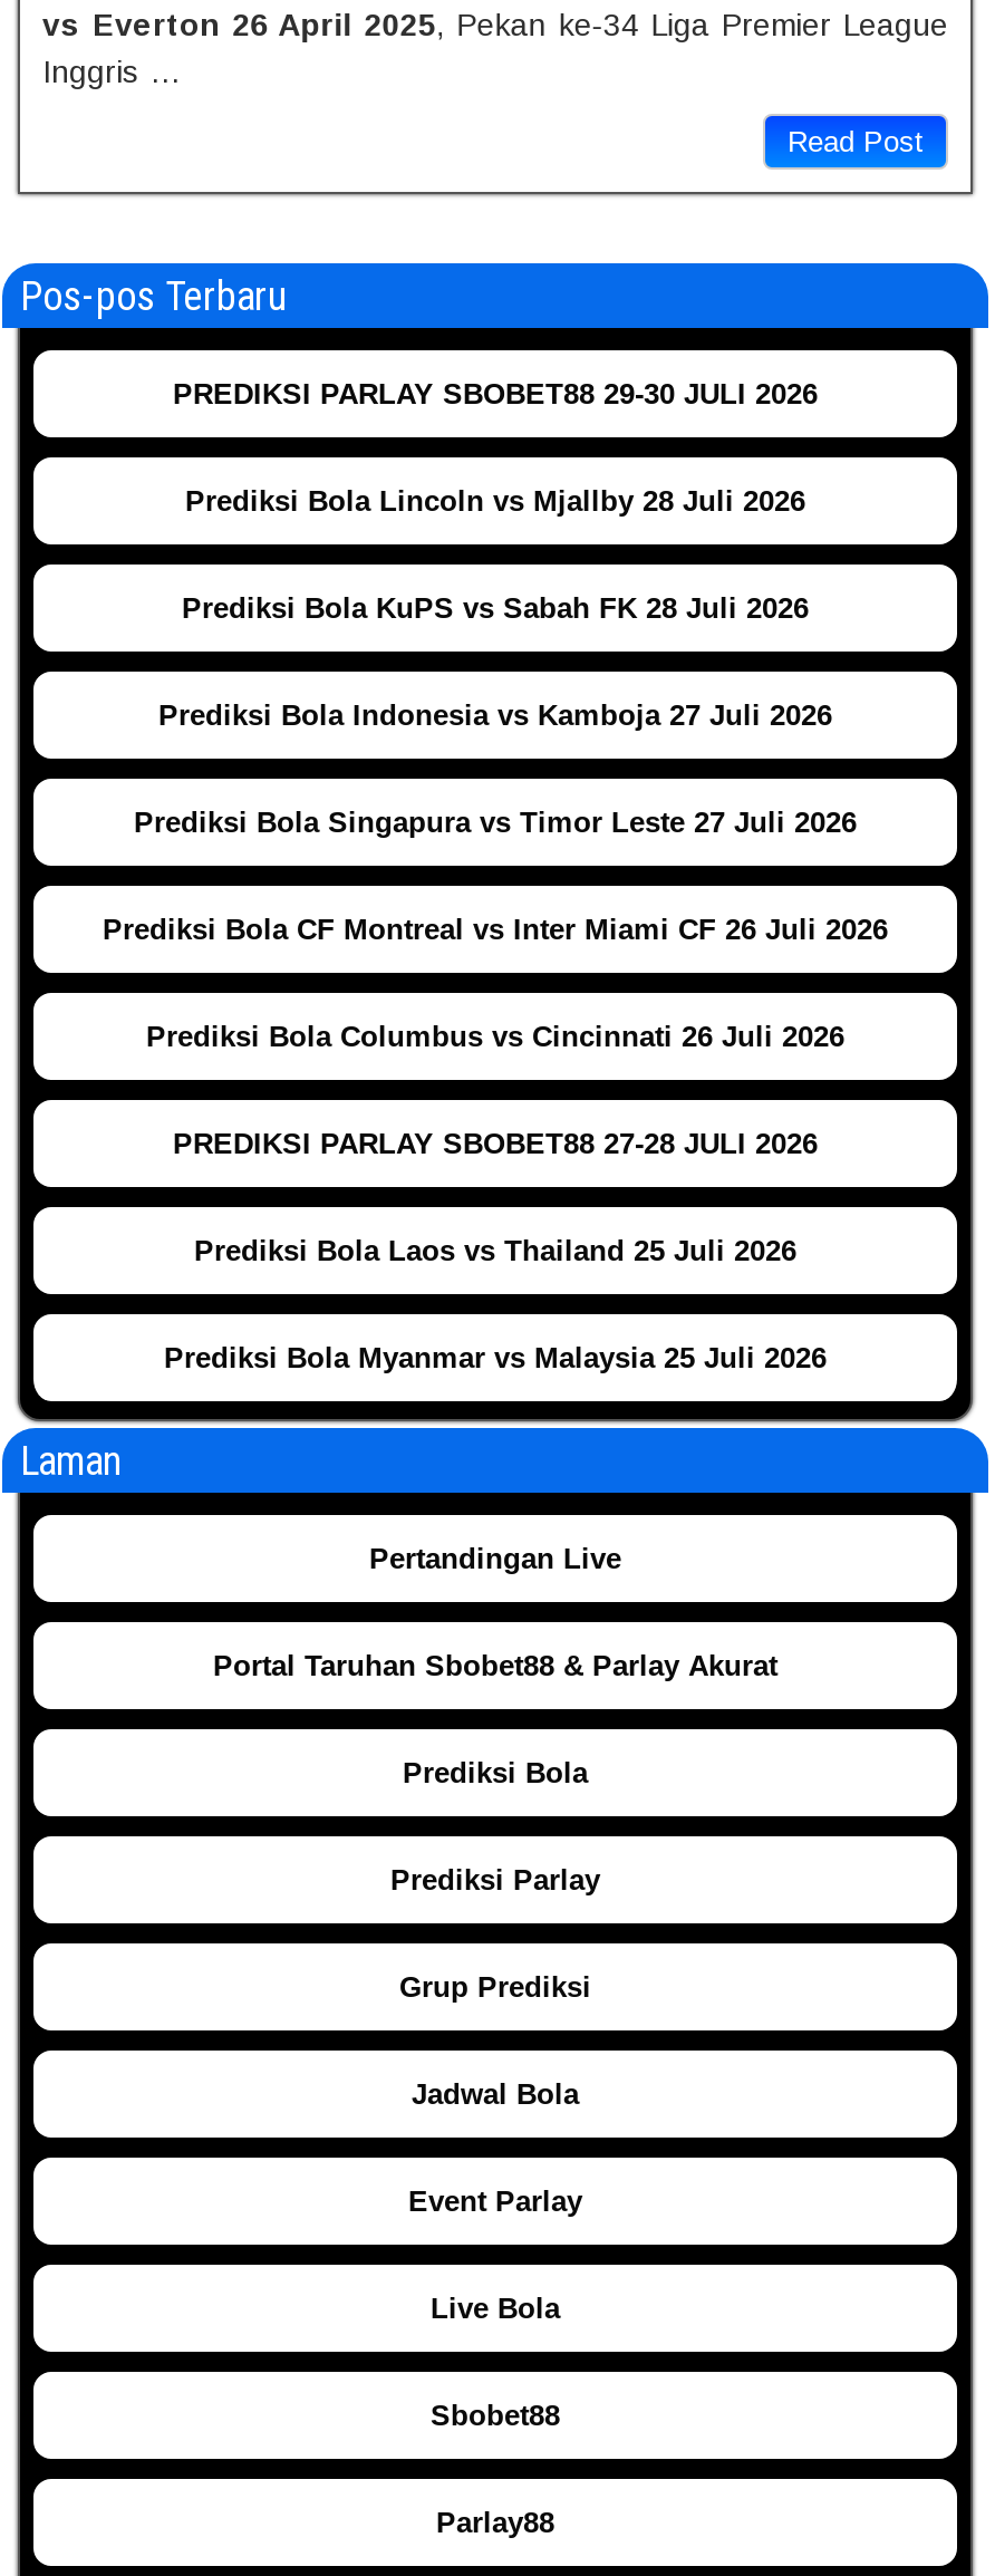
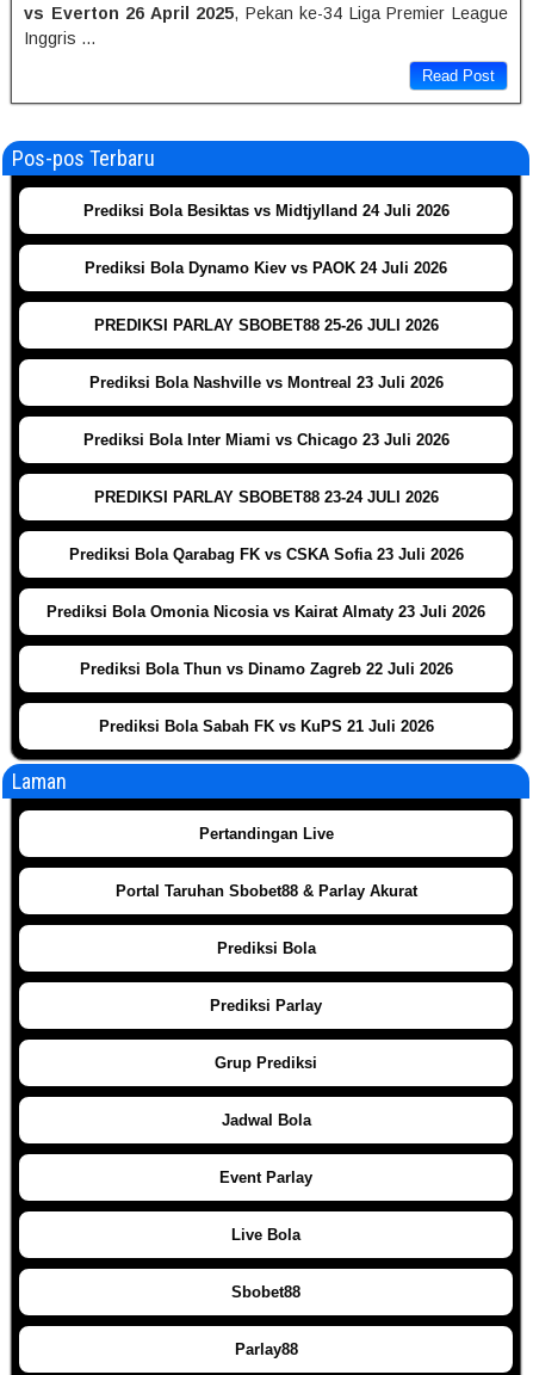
[173,377,818,411] PREDIKSI PARLAY SBOBET88 29-30 JULI 2026 -> [83,202,449,220] Prediksi Bola Besiktas vs Midtjylland 24 Juli 2026
[185,484,805,518] Prediksi Bola Lincoln vs Mjallby 28 Juli 2026 -> [85,259,447,277] Prediksi Bola Dynamo Kiev vs PAOK 24 Juli 2026
[182,592,809,625] Prediksi Bola KuPS vs Sabah FK 28 Juli 2026 -> [94,316,438,334] PREDIKSI PARLAY SBOBET88 25-26 JULI 2026
[158,699,832,732] Prediksi Bola Indonesia vs Kamboja 27 Juli 2026 -> [89,374,443,392] Prediksi Bola Nashville vs Montreal 23 Juli 2026
[134,806,857,839] Prediksi Bola Singapura vs Timor Leste 27 Juli 2026 -> [83,431,449,449] Prediksi Bola Inter Miami vs Chicago 23 Juli 2026
[103,913,888,946] Prediksi Bola CF Montreal vs Inter Miami CF 26 Juli 2026 -> [94,488,438,506] PREDIKSI PARLAY SBOBET88 23-24 JULI 2026
[146,1020,844,1053] Prediksi Bola Columbus vs Cincinnati 26 Juli 2026 -> [69,546,463,563] Prediksi Bola Qarabag FK vs CSKA Sofia 23 Juli 2026
[173,1127,818,1160] PREDIKSI PARLAY SBOBET88 27-28 JULI 2026 -> [47,603,485,621] Prediksi Bola Omonia Nicosia vs Kairat Almaty 23 Juli 2026
[194,1234,796,1268] Prediksi Bola Laos vs Thailand 25 Juli 2026 -> [79,660,453,678] Prediksi Bola Thun vs Dinamo Zagreb 22 Juli 2026
[164,1341,827,1375] Prediksi Bola Myanmar vs Malaysia 25 Juli 2026 -> [98,717,433,735] Prediksi Bola Sabah FK vs KuPS 21 Juli 2026

